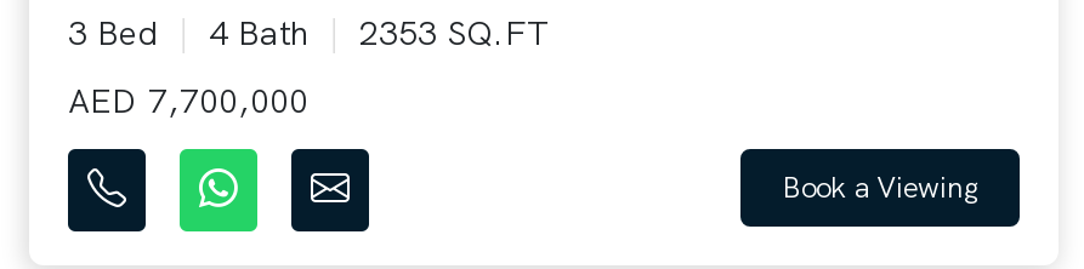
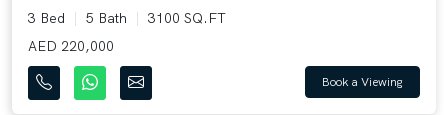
[209,12,308,56] 4 Bath -> [86,9,127,27] 5 Bath
[359,12,549,56] 2353 SQ.FT -> [148,9,226,27] 3100 SQ.FT
[68,80,308,124] AED 7,700,000 -> [28,37,114,55] AED 220,000

